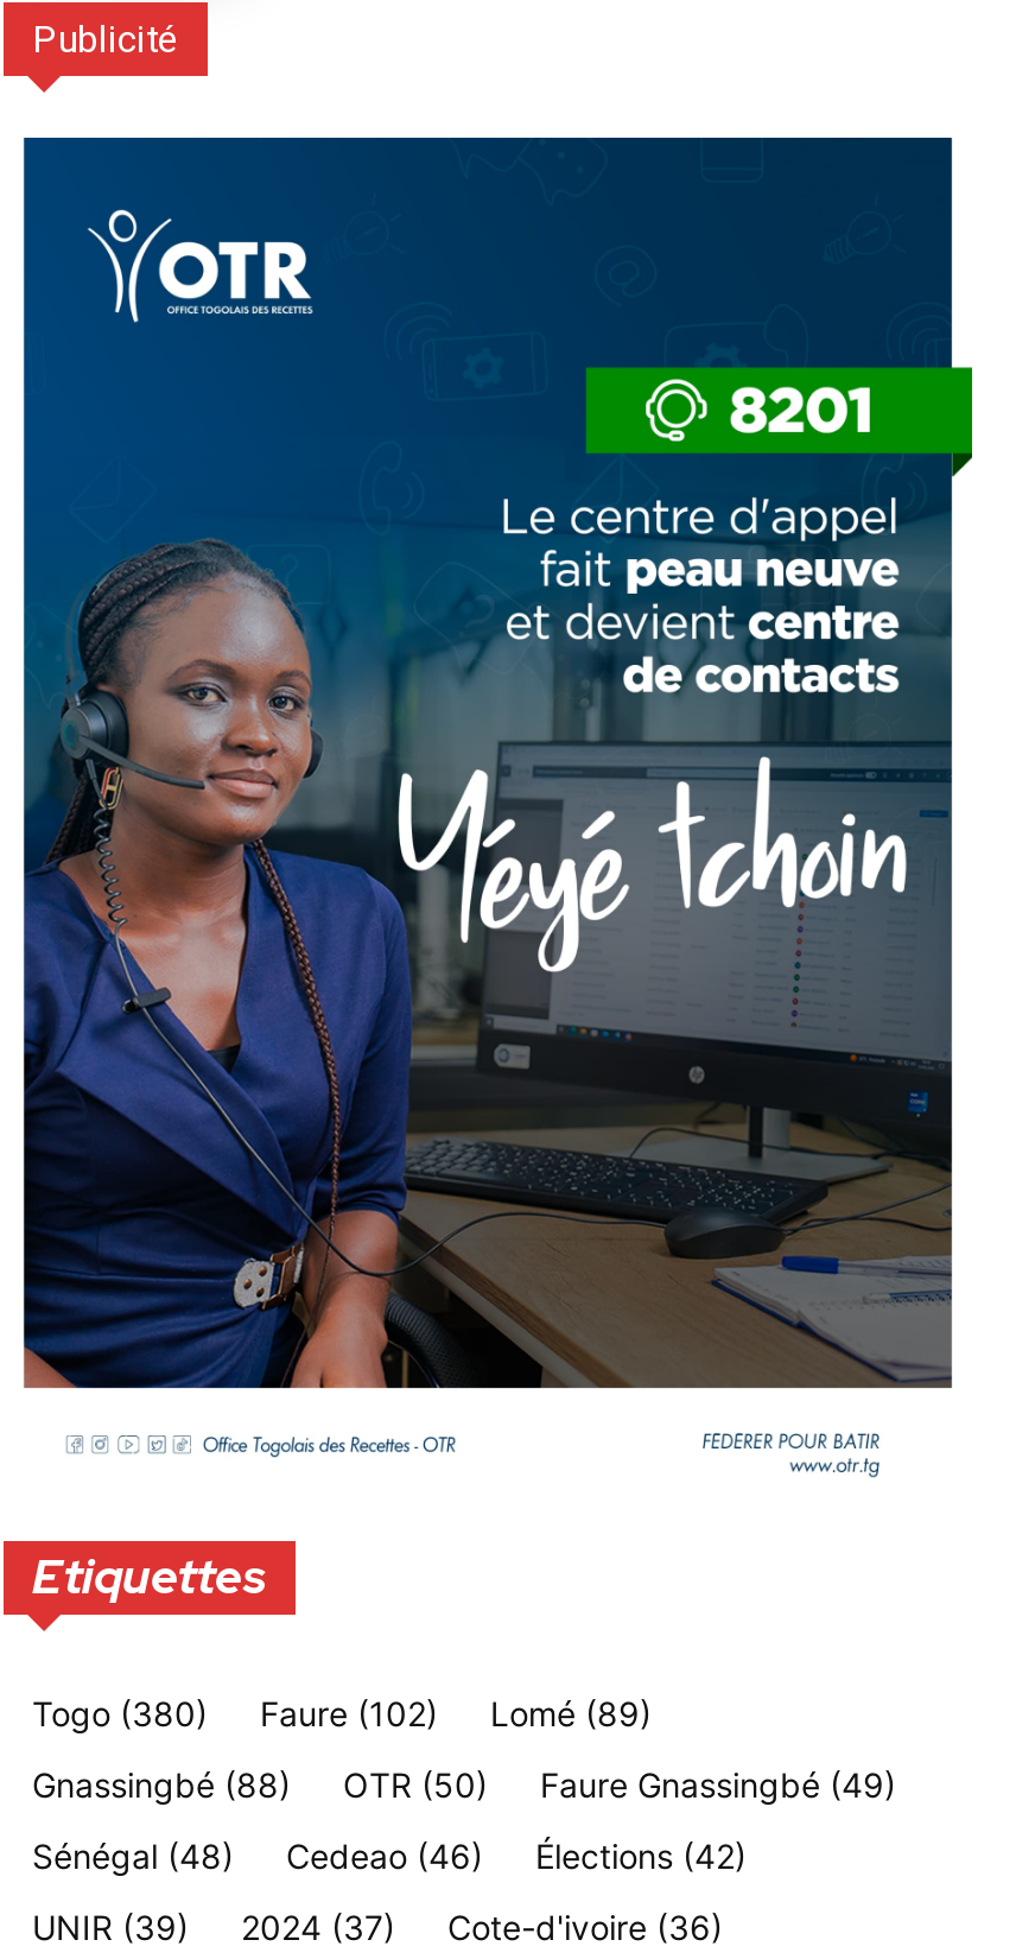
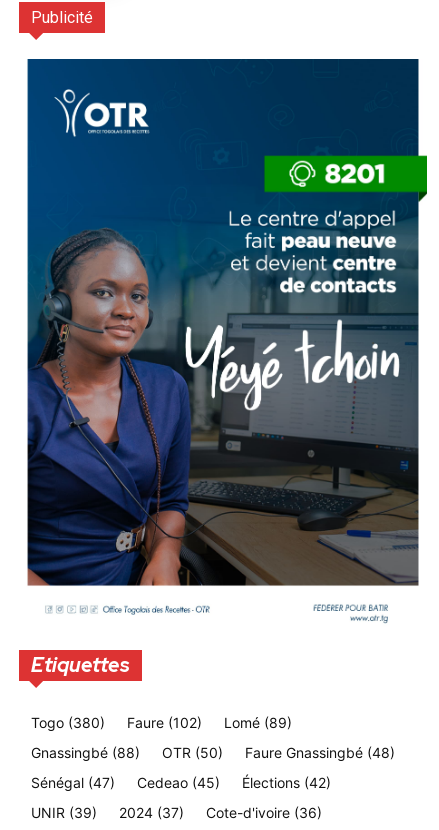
[540,1765,896,1805] Faure Gnassingbé (49) -> [245,744,395,761] Faure Gnassingbé (48)
[32,1836,234,1876] Sénégal (48) -> [31,774,115,791] Sénégal (47)
[286,1836,483,1876] Cedeao (46) -> [137,774,220,791] Cedeao (45)

